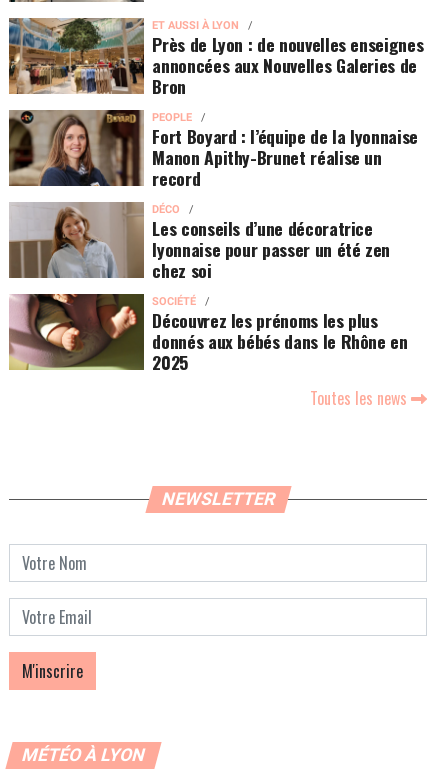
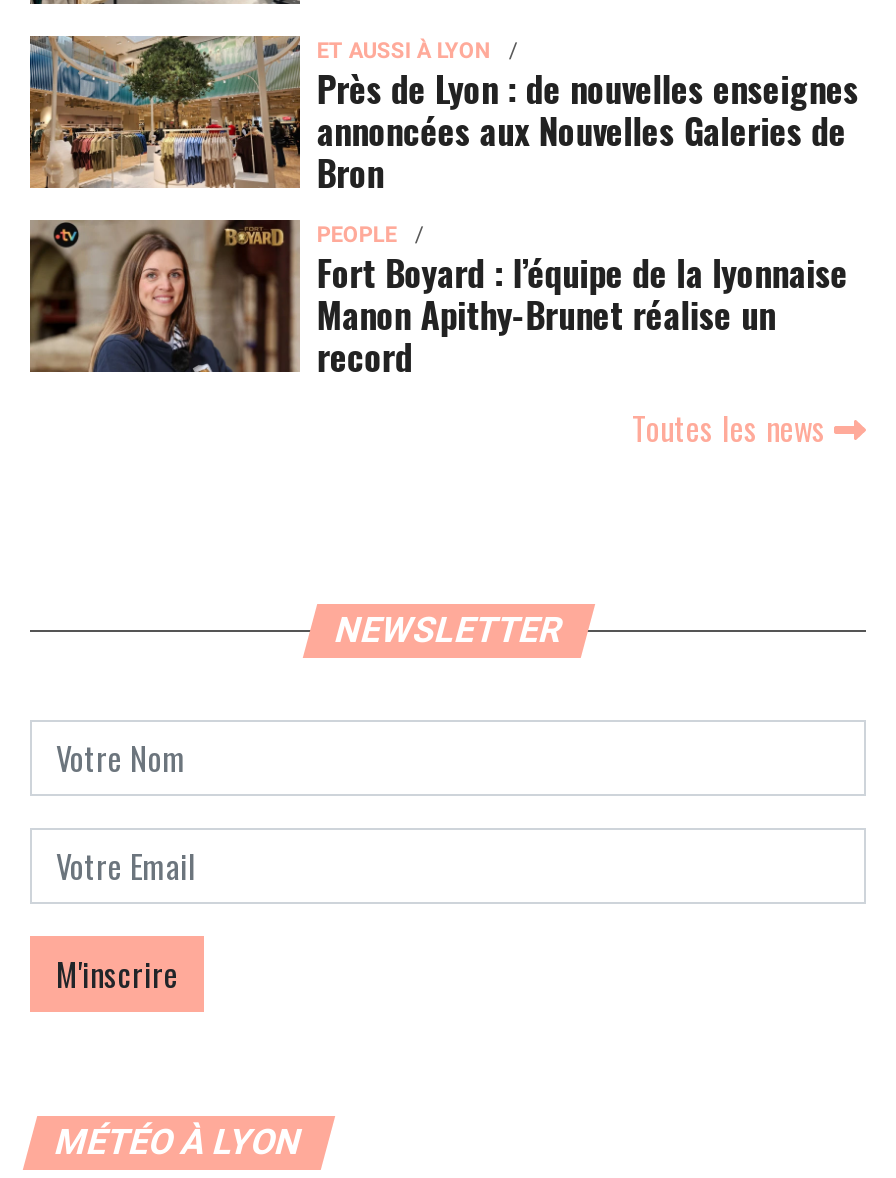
[9,202,408,375] [image] | DÉCO | Les conseils d’une décoratrice | lyonnaise pour passer un été zen | chez soi | SOCIÉTÉ | Découvrez les prénoms les plus | donnés aux bébés dans le Rhône en | 2025 -> none
[9,293,138,371] [image] -> none

